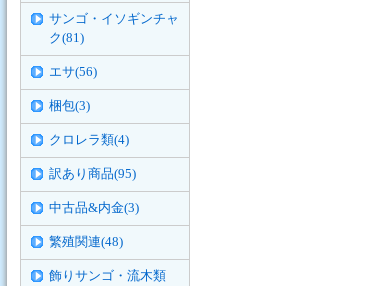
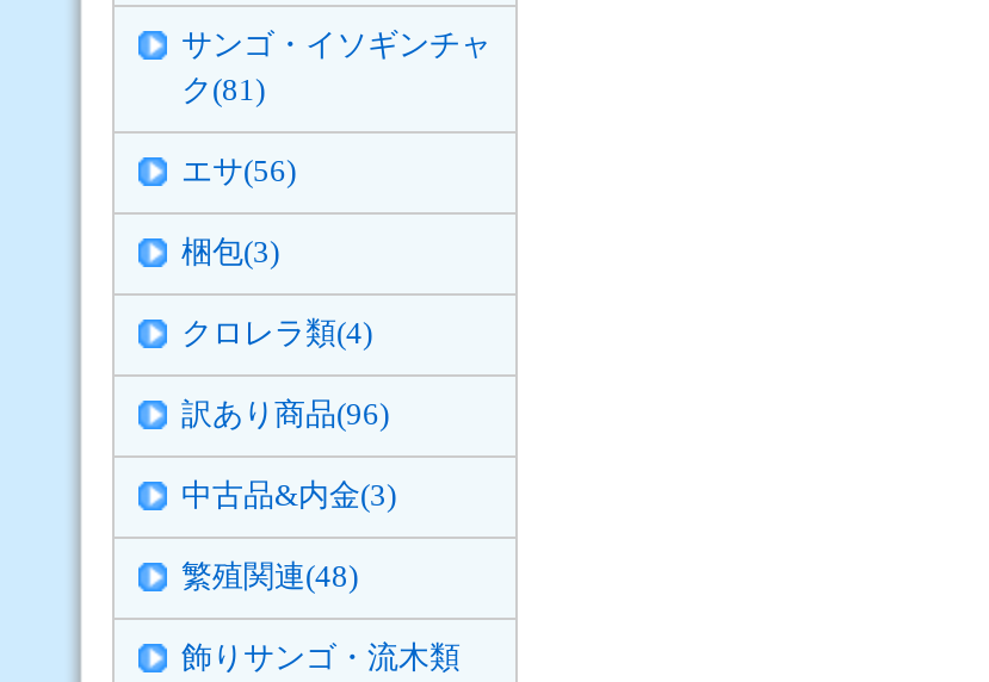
[49,167,136,181] 訳あり商品(95) -> [181,398,389,432] 訳あり商品(96)

